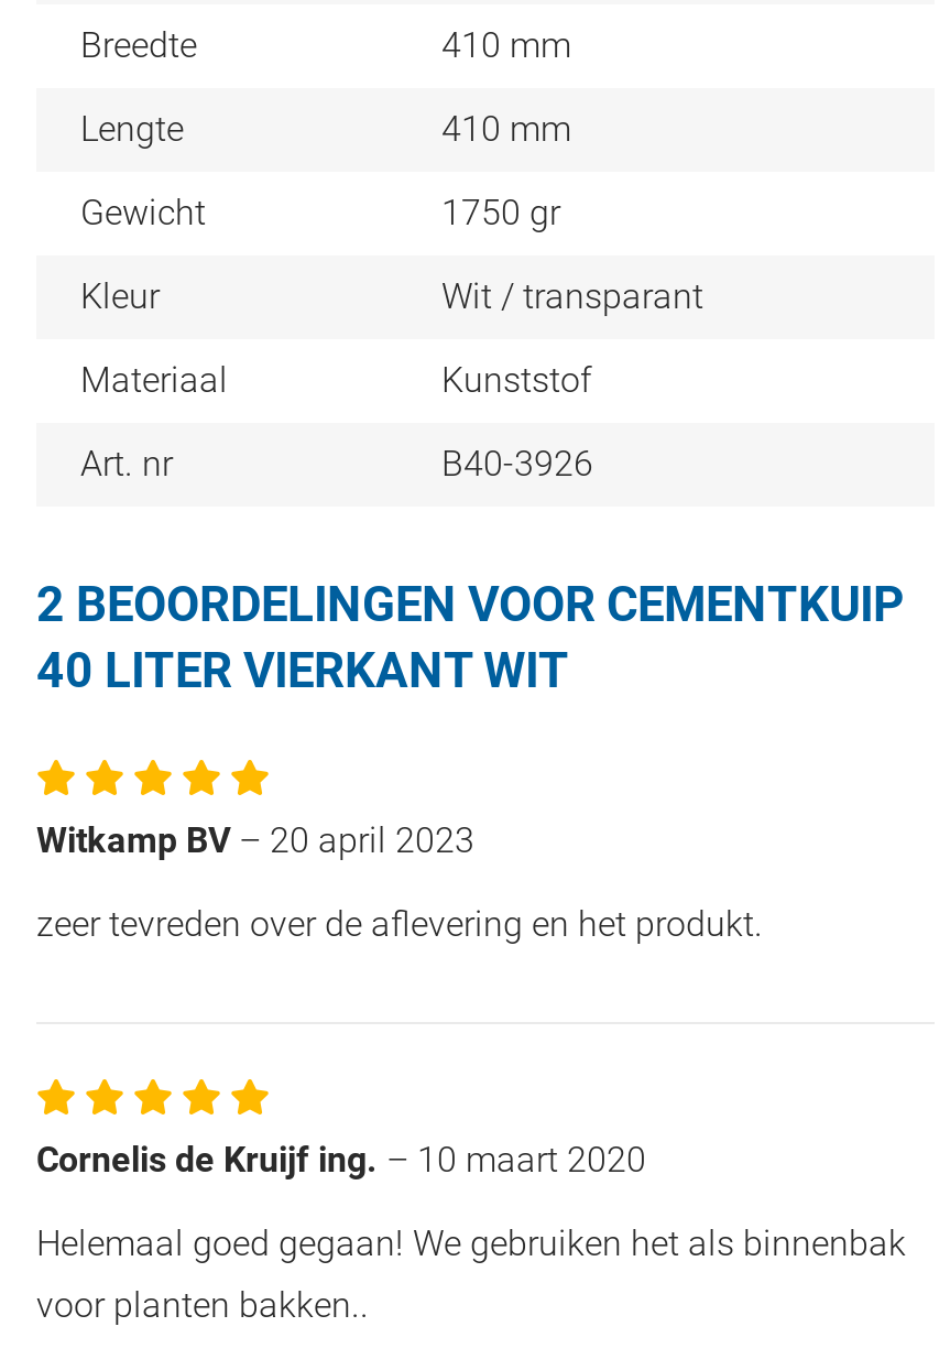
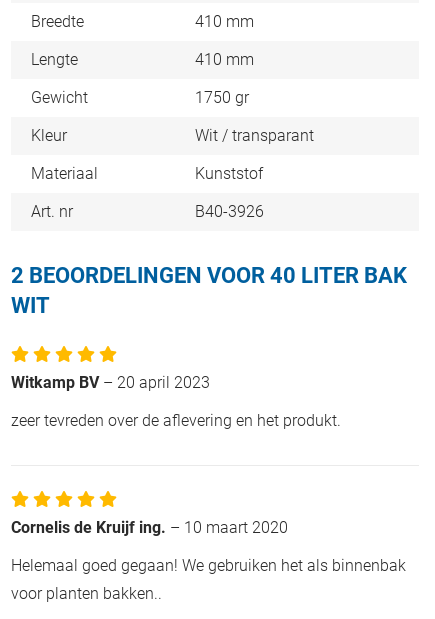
[36,578,904,699] 2 BEOORDELINGEN VOOR CEMENTKUIP | 40 LITER VIERKANT WIT -> [11,263,407,318] 2 BEOORDELINGEN VOOR 40 LITER BAK | WIT

